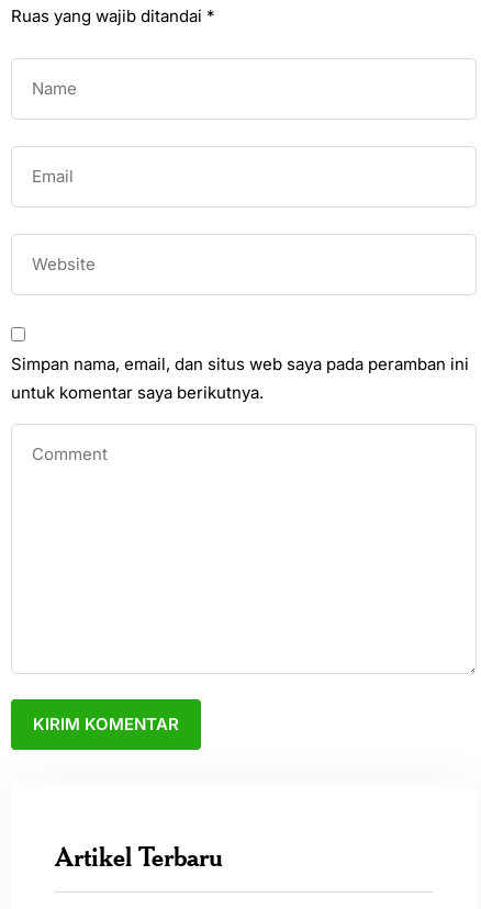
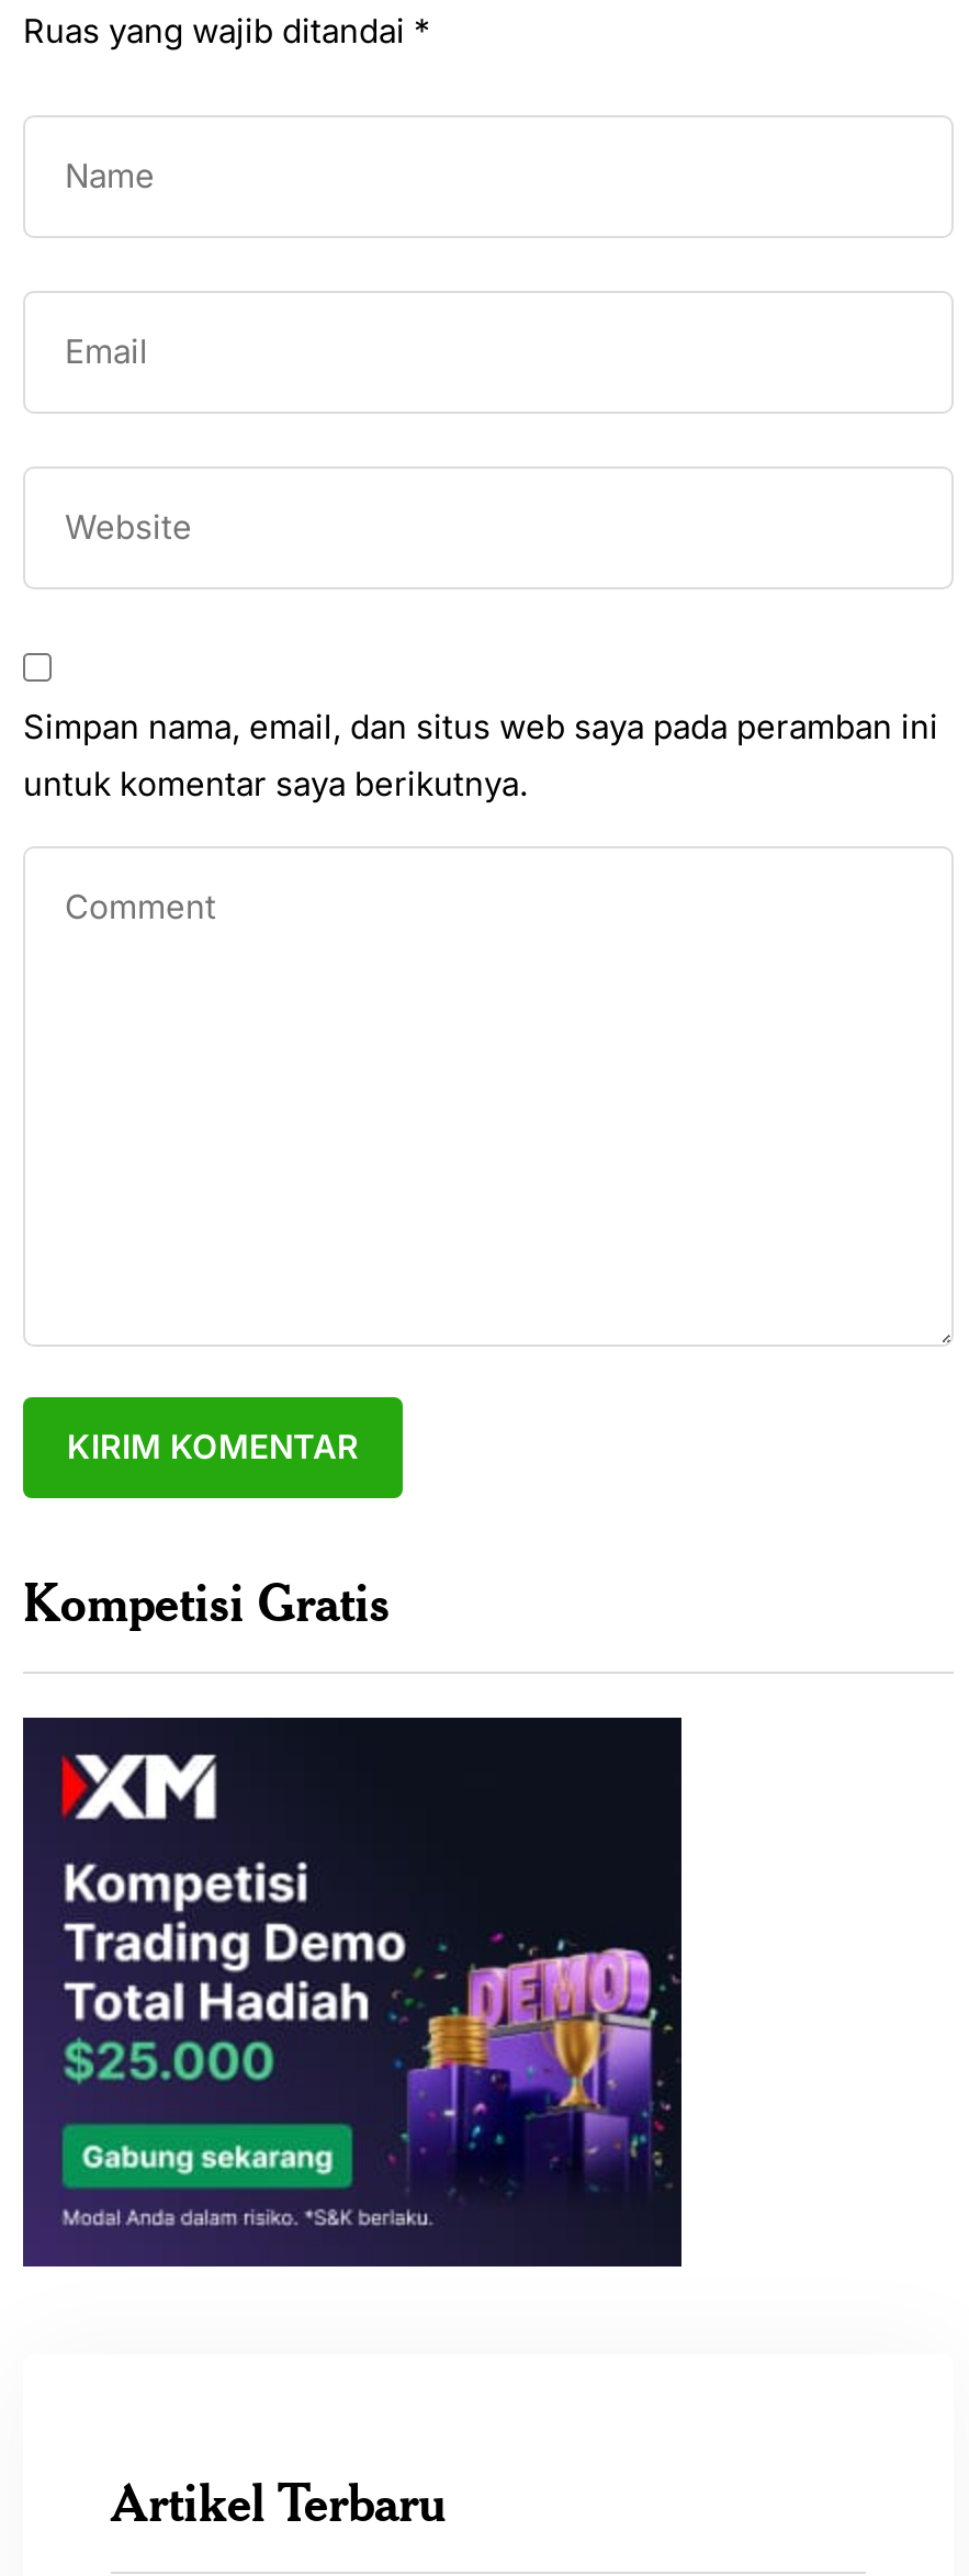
none -> [21,1716,684,2269] [image]
none -> [23,1568,390,1634] Kompetisi Gratis

